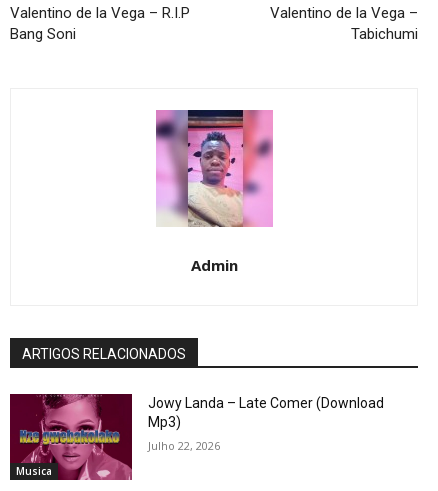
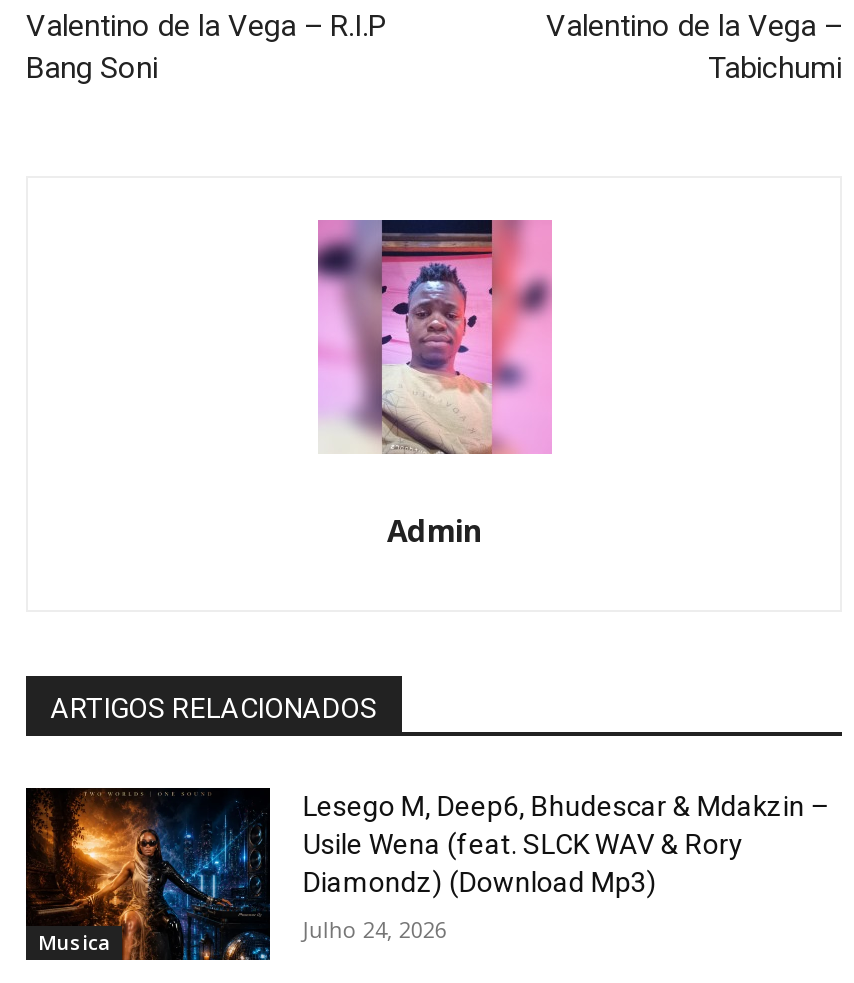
[10,393,384,481] [image] | Jowy Landa – Late Comer (Download | Mp3) -> [26,786,829,962] [image] | Lesego M, Deep6, Bhudescar & Mdakzin – | Usile Wena (feat. SLCK WAV & Rory | Diamondz) (Download Mp3)
[148,438,220,453] Julho 22, 2026 -> [303,914,447,944] Julho 24, 2026

